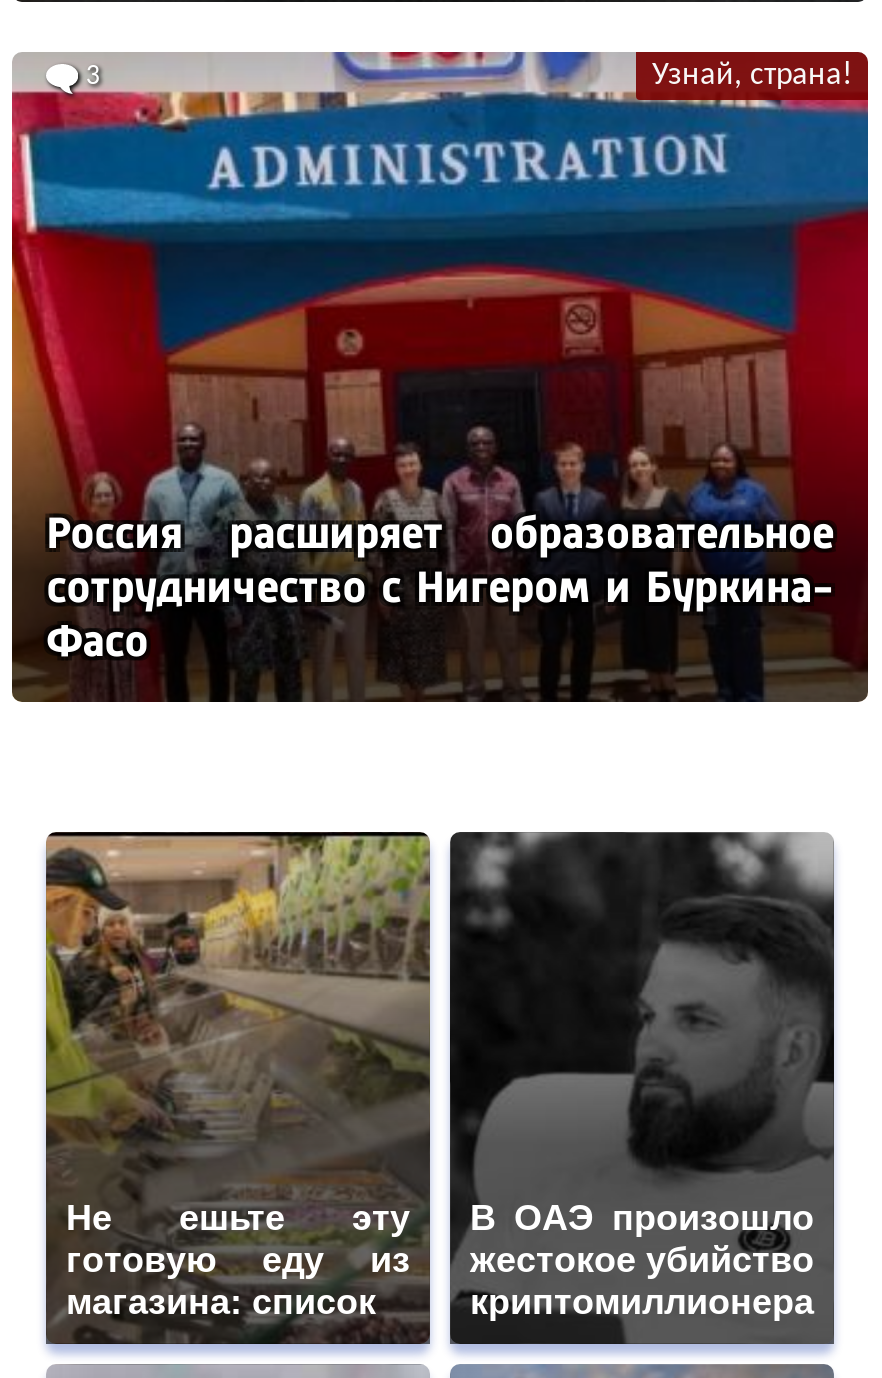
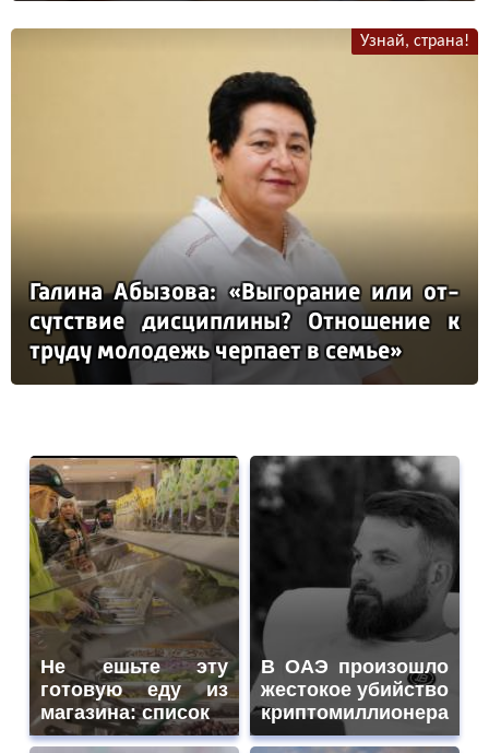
[10,50,870,702] [image] | Россия расширяет образовательное | сотрудничество с Нигером и Буркина- | Фасо -> [10,27,479,385] [image] | Галина Абызова: «Выгорание или от | сутствие дисциплины? Отношение к | труду молодежь черпает в семье»
[86,62,100,92] 3 -> none

